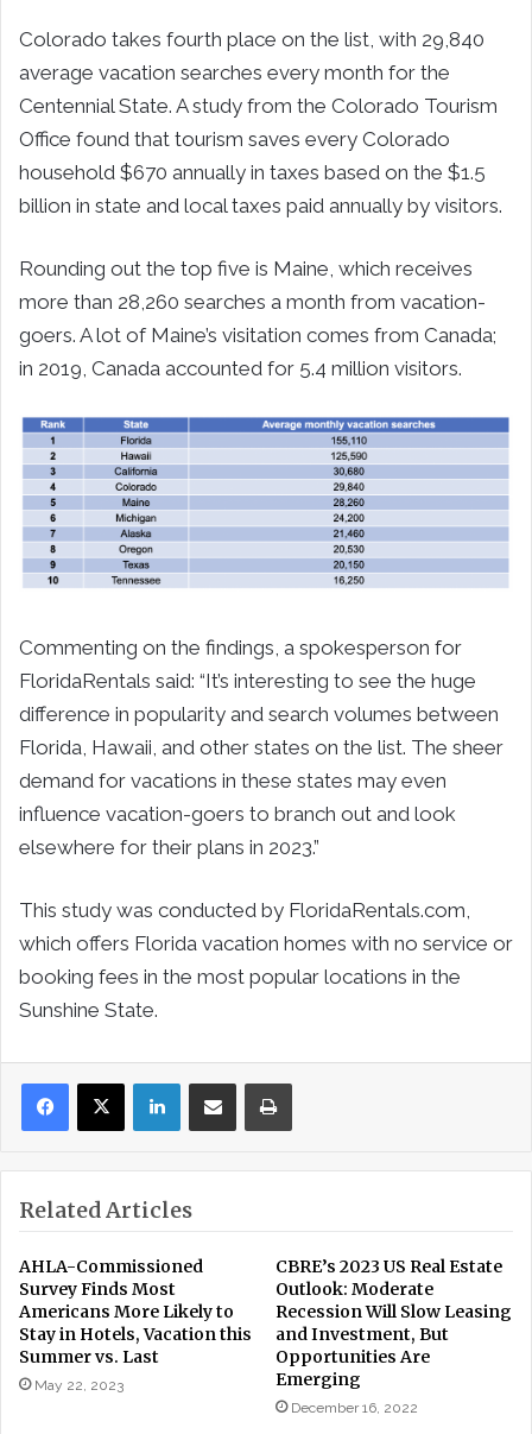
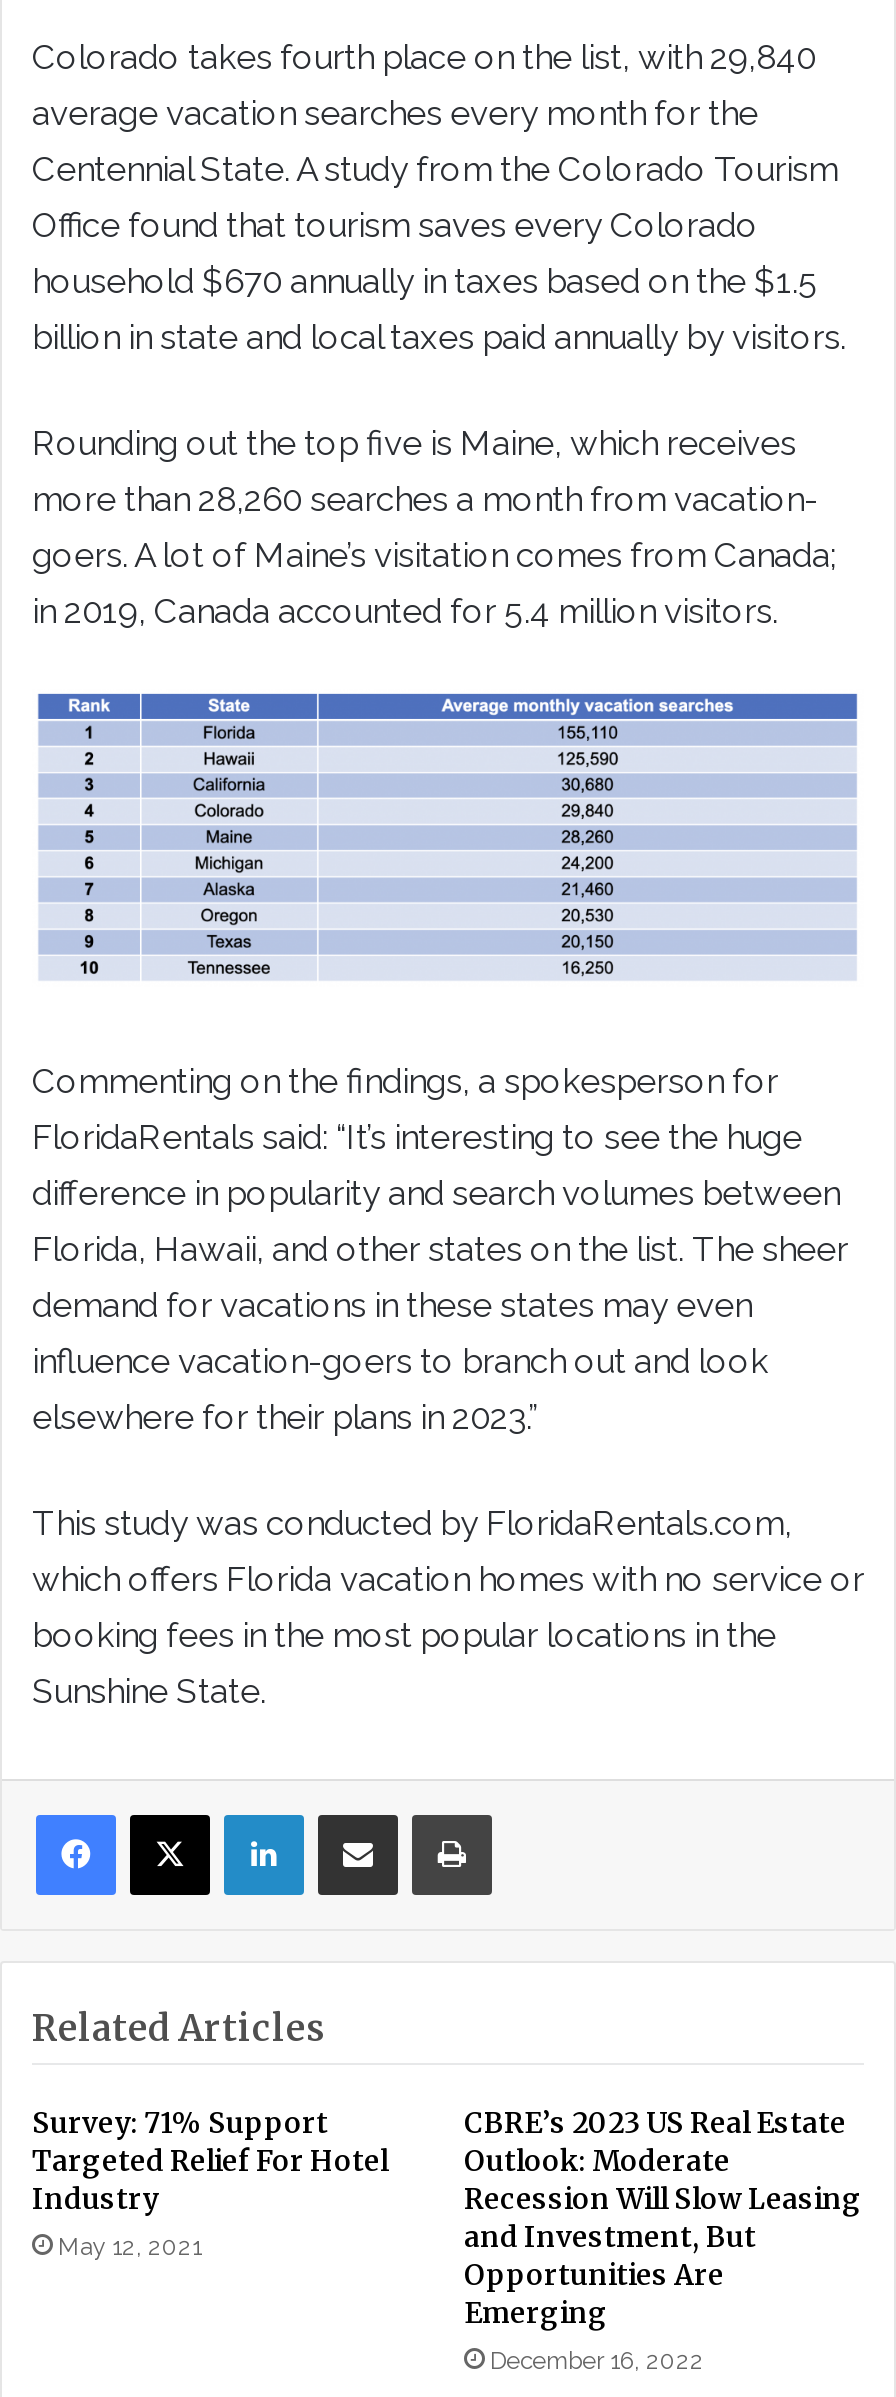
[19,1256,252,1394] AHLA-Commissioned | Survey Finds Most | Americans More Likely to | Stay in Hotels, Vacation this | Summer vs. Last | May 22, 2023 -> [32,2105,388,2261] Survey: 71% Support | Targeted Relief For Hotel | Industry | May 12, 2021

